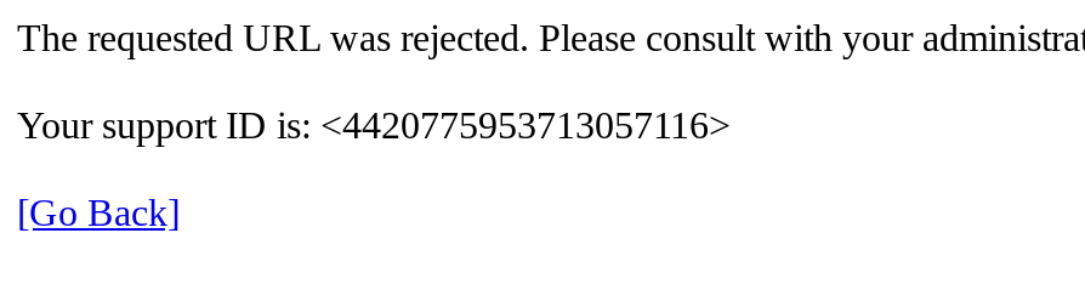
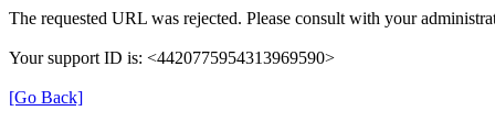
[17,104,731,146] Your support ID is: <4420775953713057116> -> [9,48,335,67] Your support ID is: <4420775954313969590>

